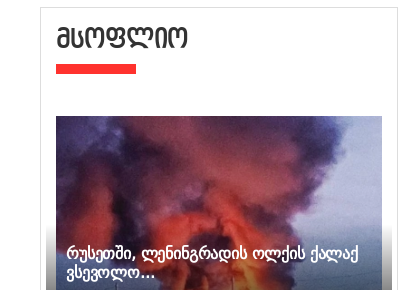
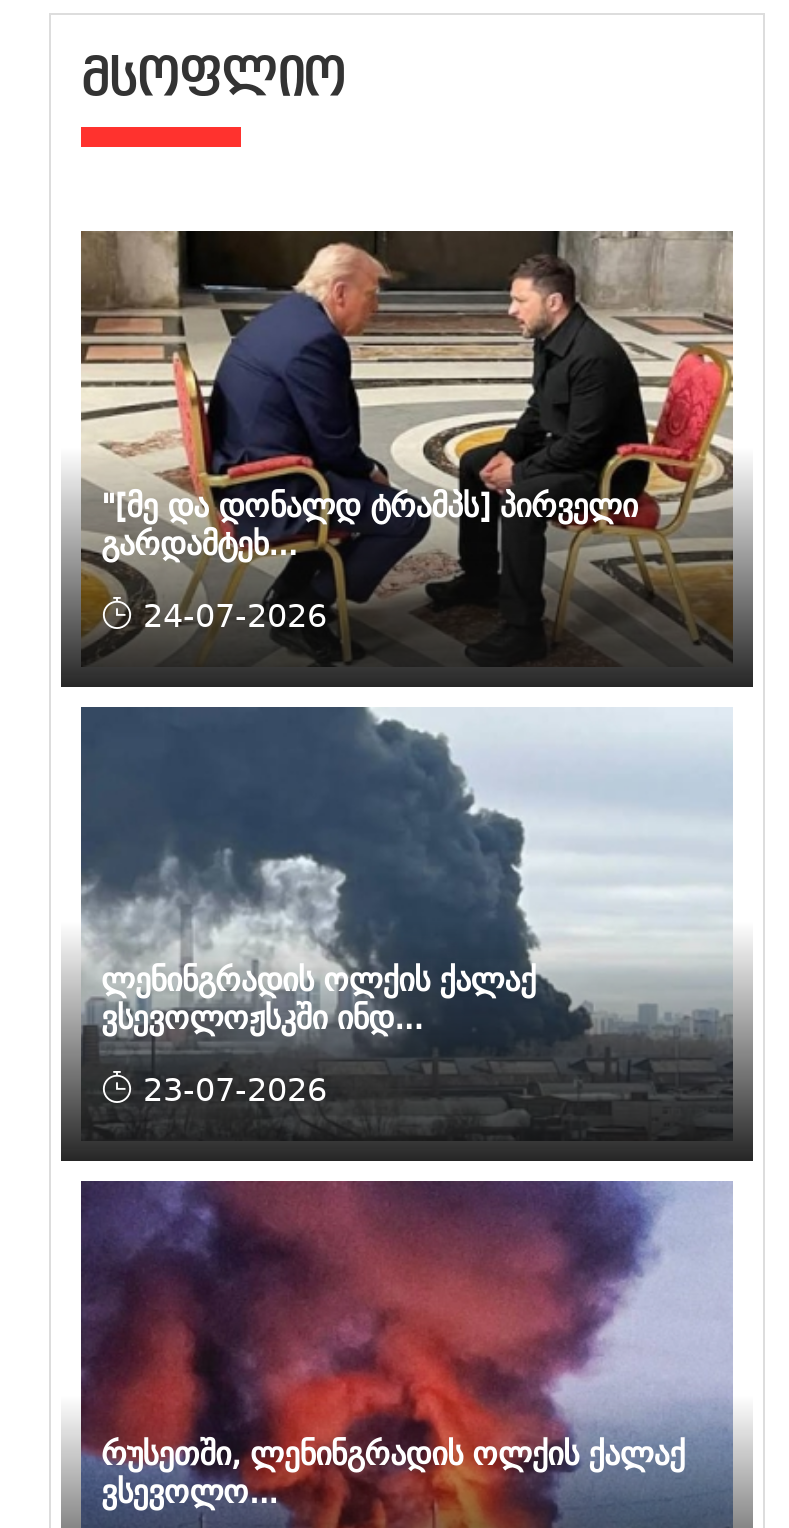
none -> [61,229,753,689] [image] | "[მე და დონალდ ტრამპს] პირველი | გარდამტეხ... | 24-07-2026
none -> [61,705,753,1163] [image] | ლენინგრადის ოლქის ქალაქ | ვსევოლოჟსკში ინდ... | 23-07-2026

